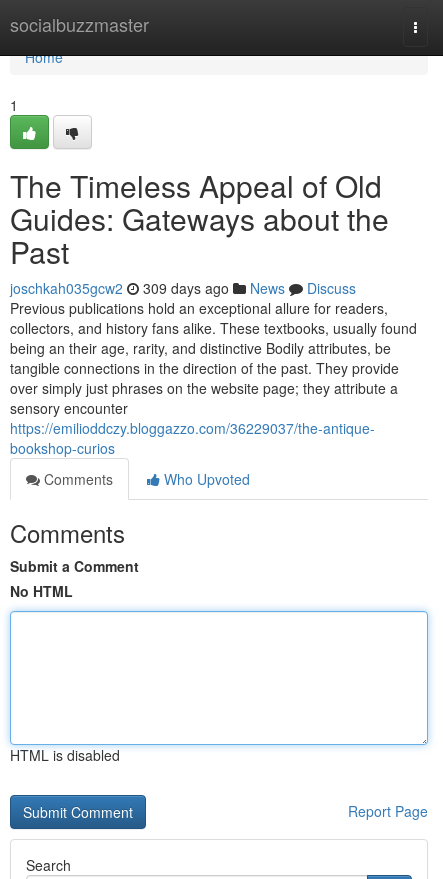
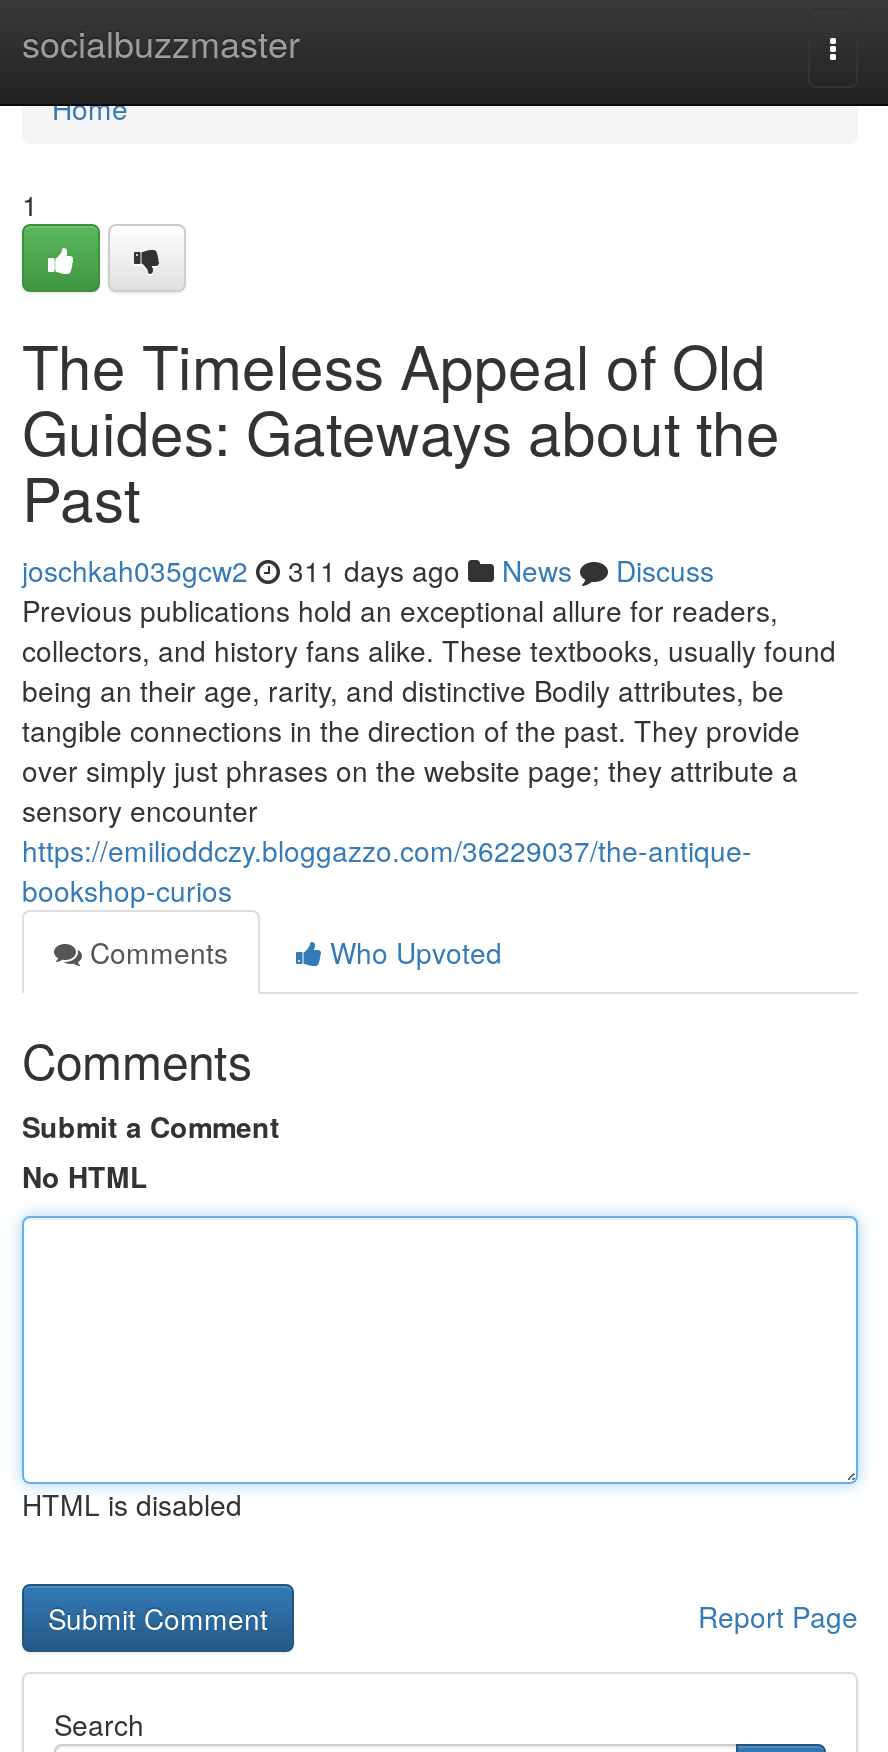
[10,278,356,298] joschkah035gcw2 309 days ago News Discuss -> [22,550,714,590] joschkah035gcw2 311 days ago News Discuss

